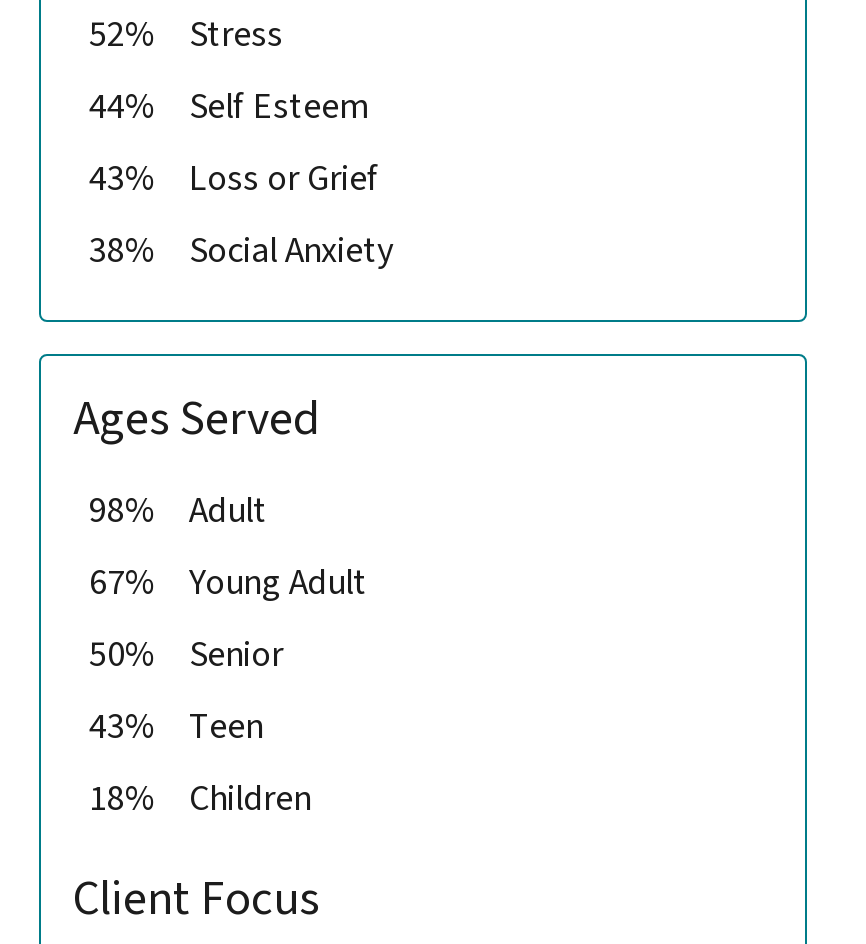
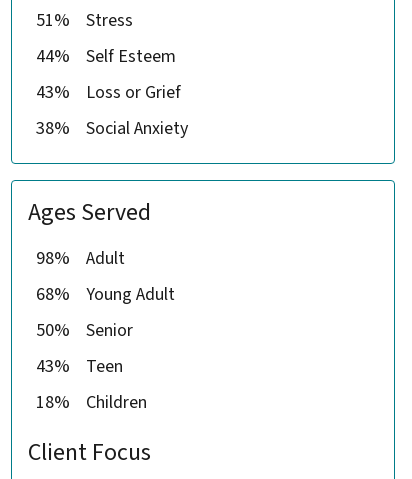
[89,10,283,60] 52% Stress -> [36,8,133,33] 51% Stress
[89,558,367,608] 67% Young Adult -> [36,282,175,307] 68% Young Adult

